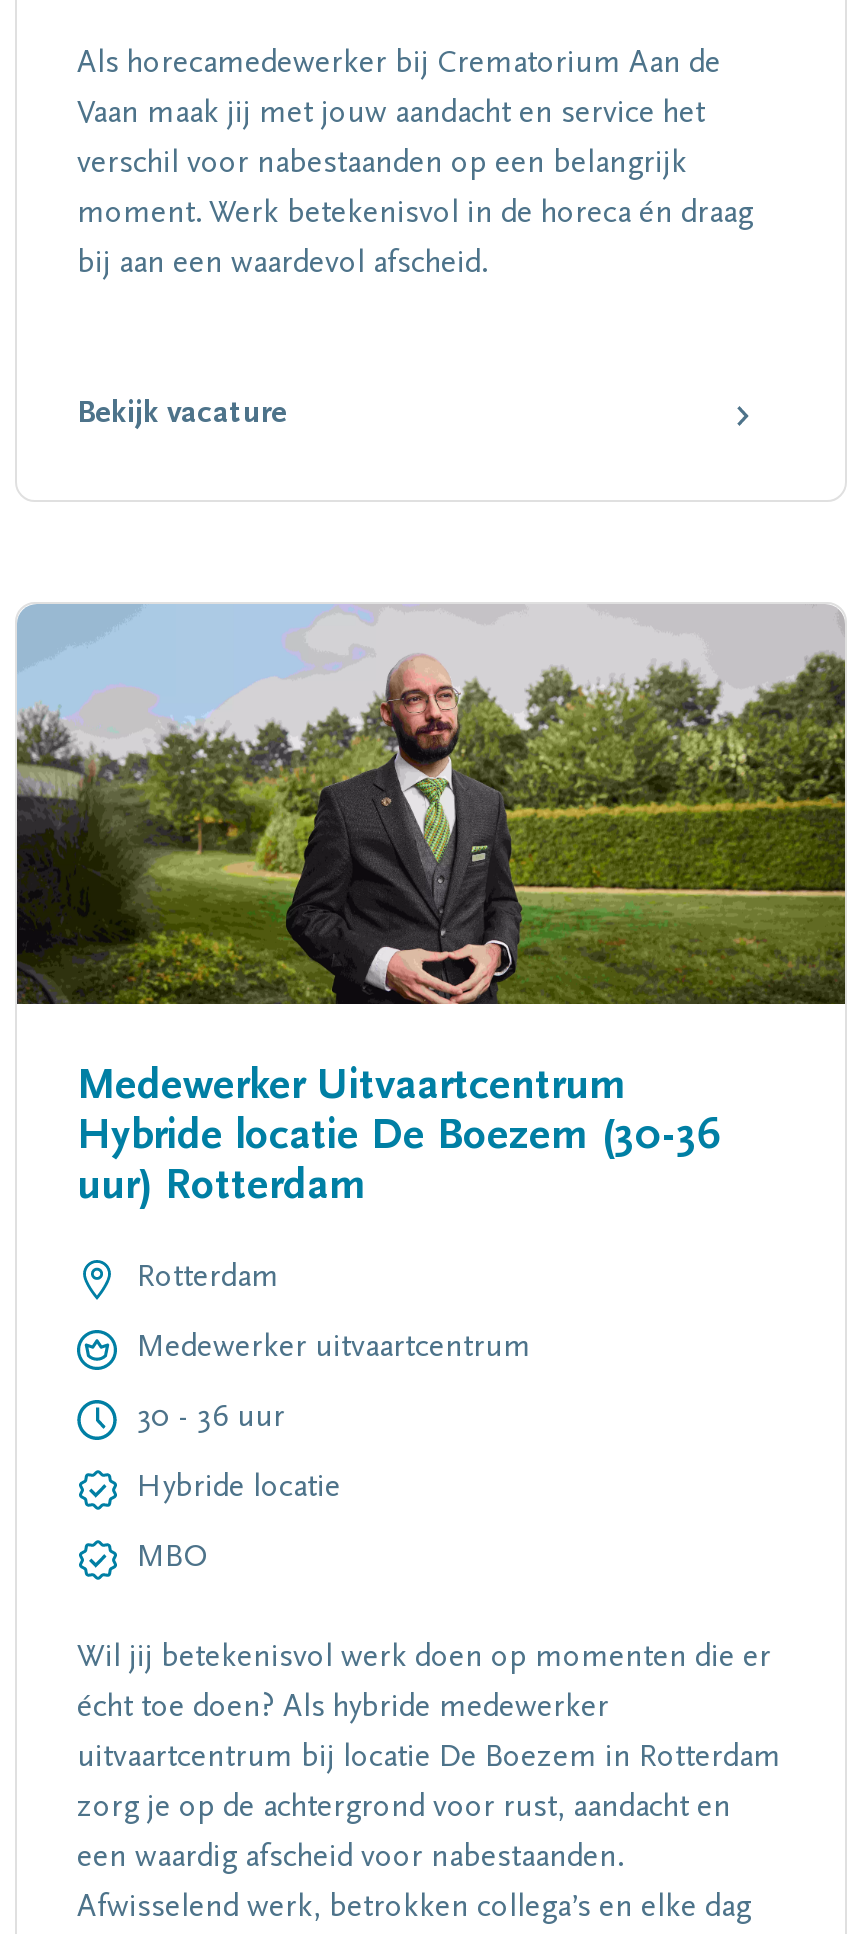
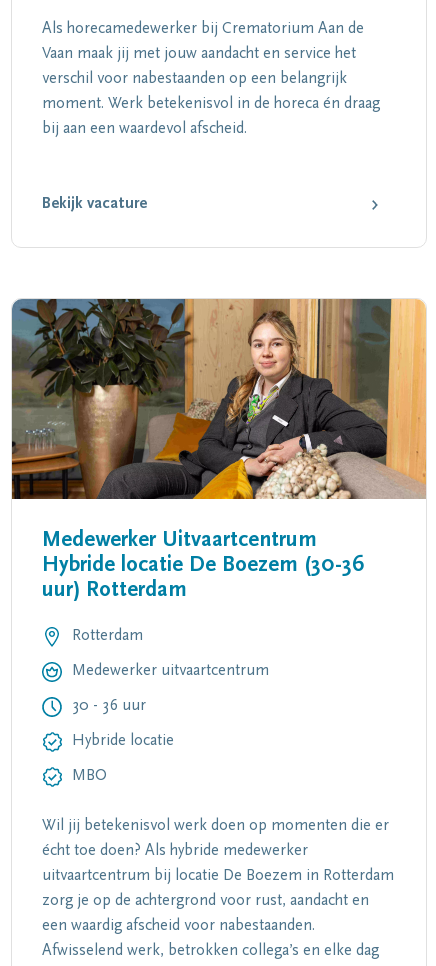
[15,604,847,1006] [image] -> [11,298,427,500] [image]

